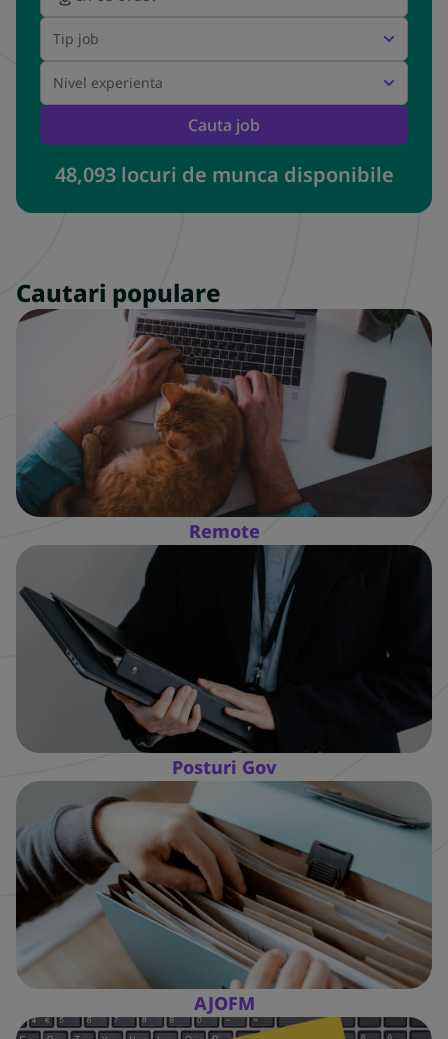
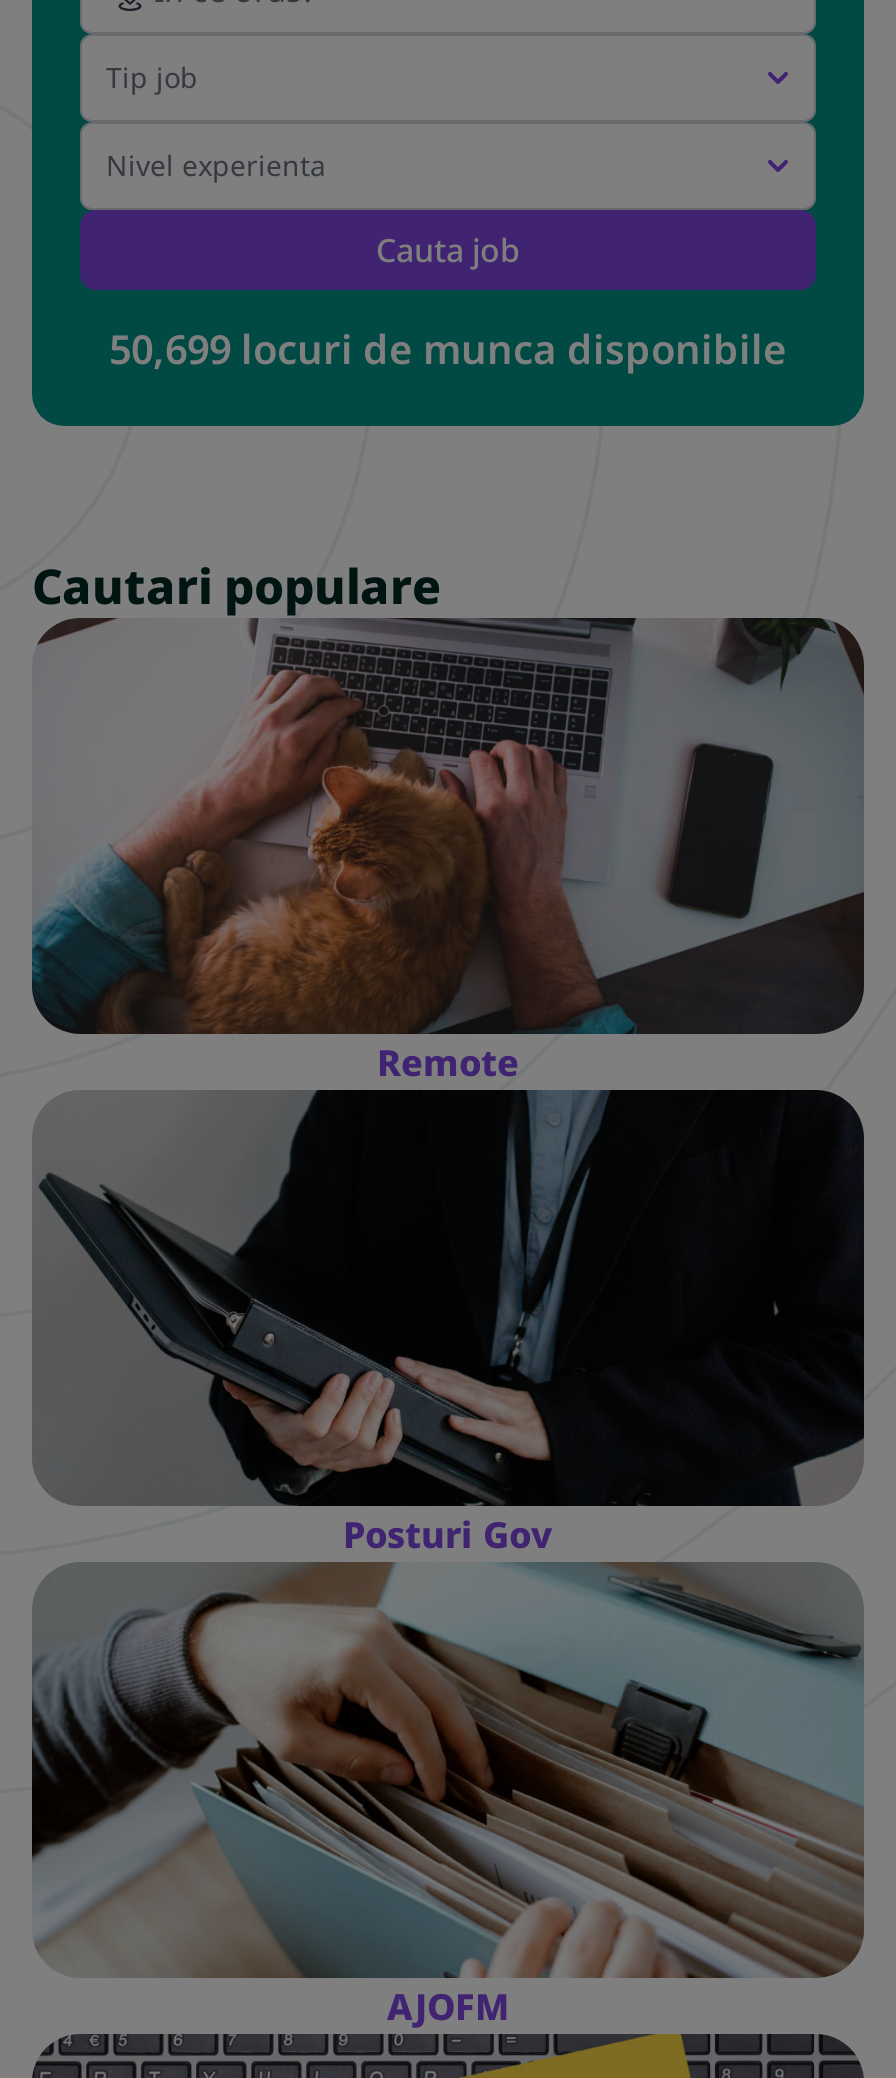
[54,161,393,188] 48,093 locuri de munca disponibile -> [109,322,787,376] 50,699 locuri de munca disponibile

